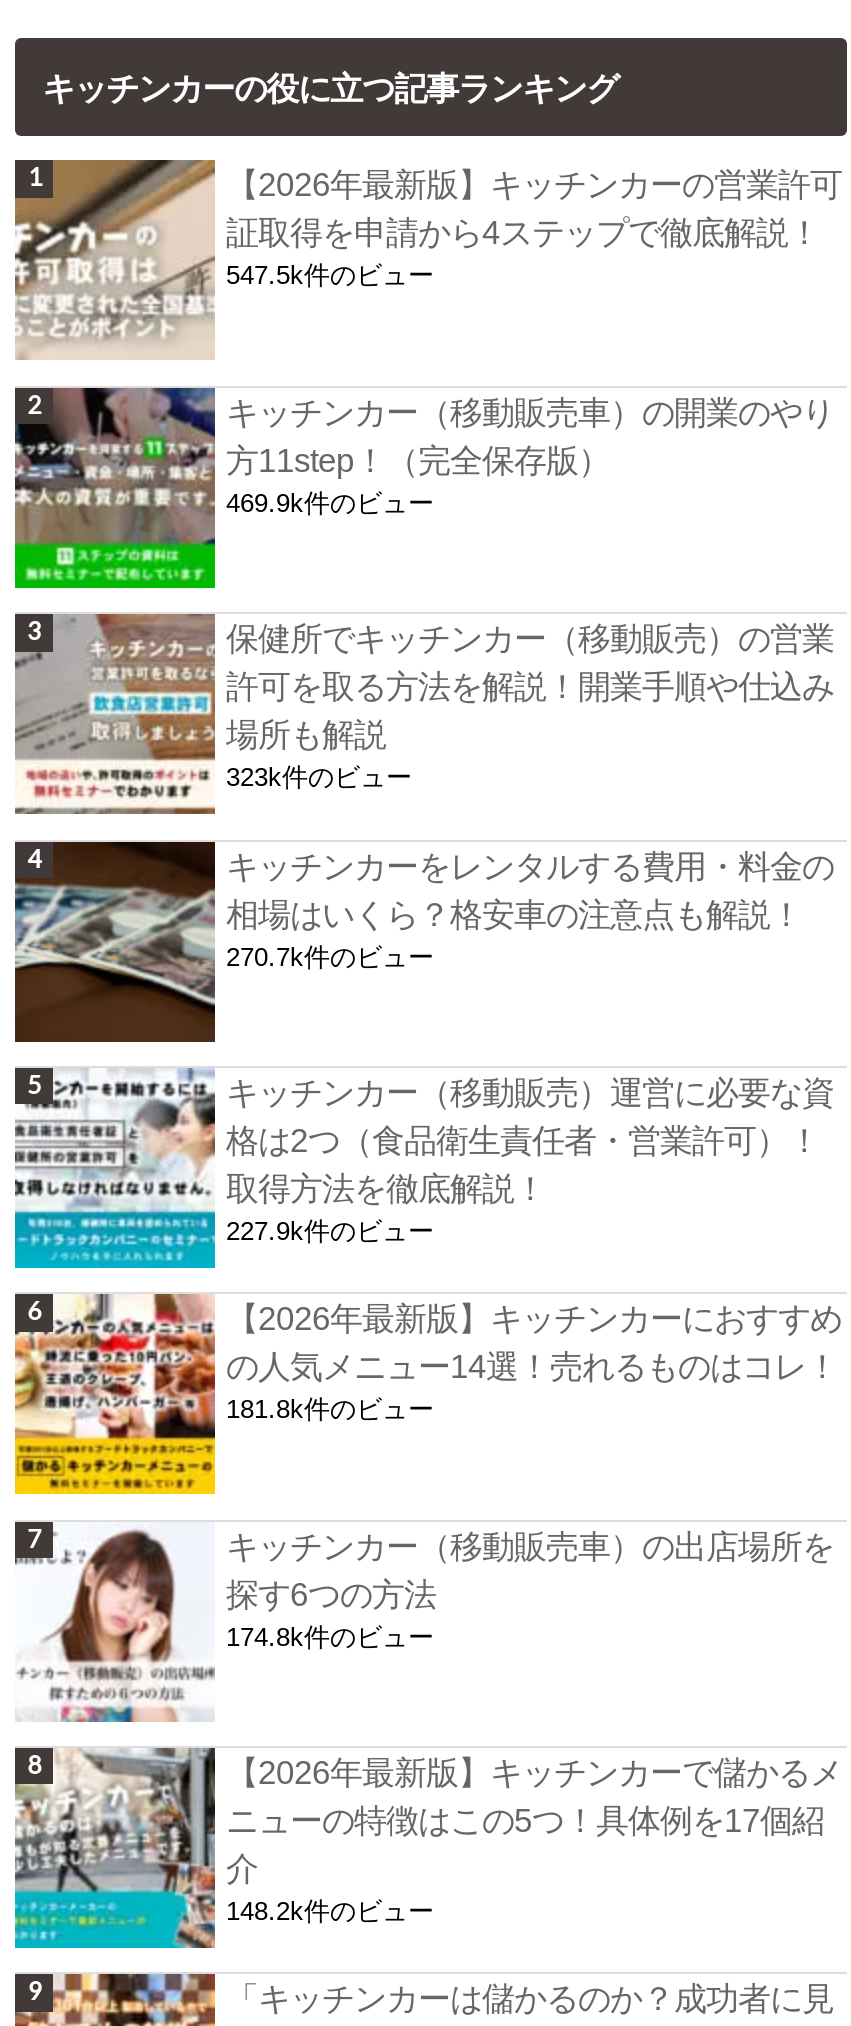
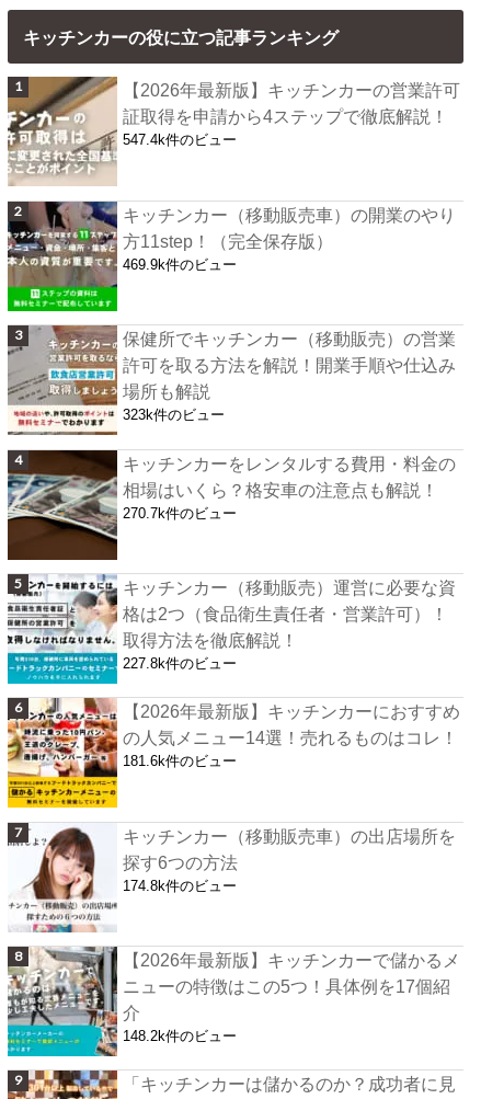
[226,261,434,291] 547.5k件のビュー -> [123,132,237,148] 547.4k件のビュー
[226,1216,434,1246] 227.9k件のビュー -> [123,655,237,672] 227.8k件のビュー
[226,1394,434,1424] 181.8k件のビュー -> [123,753,237,769] 181.6k件のビュー

